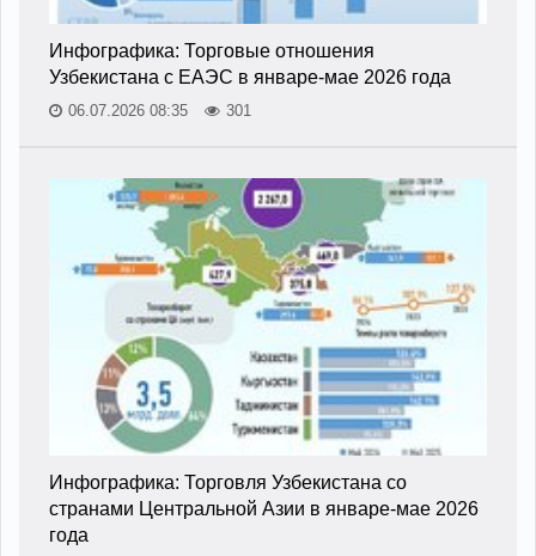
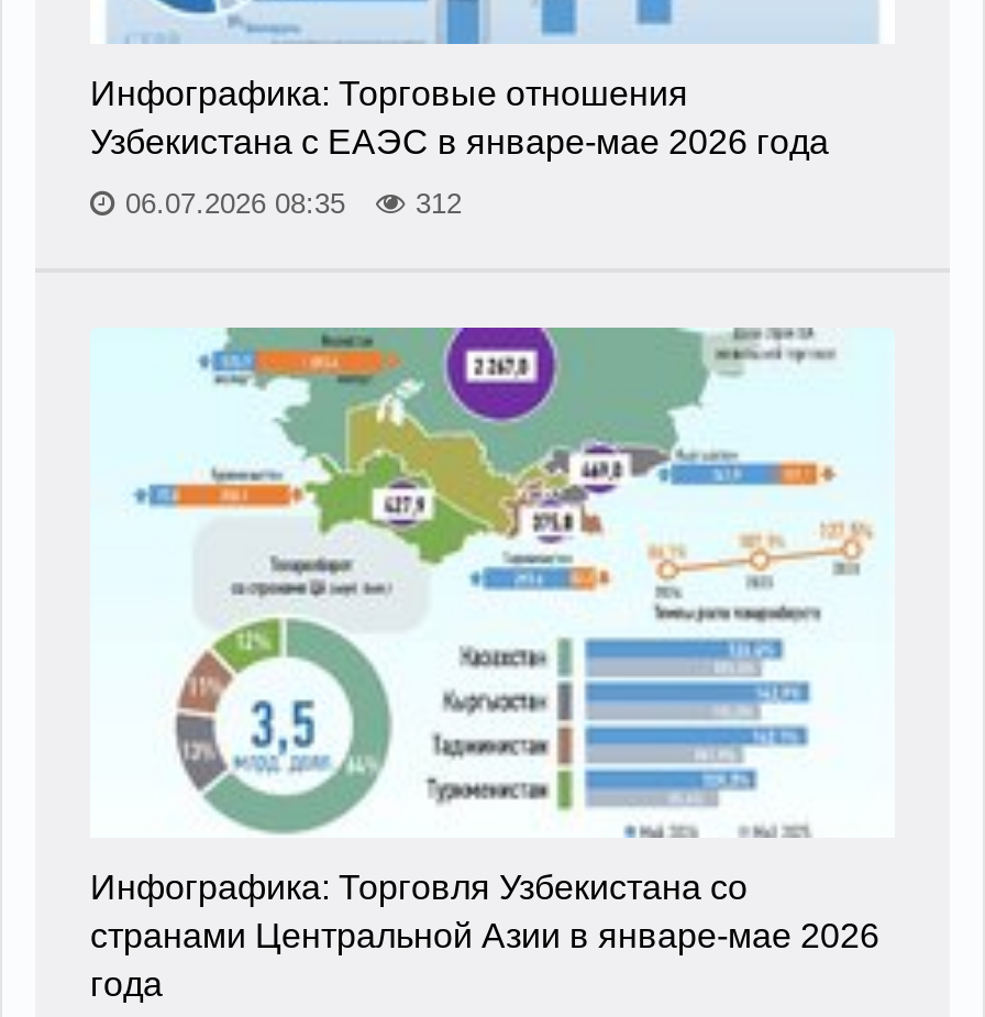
[68,102,251,120] 06.07.2026 08:35 301 -> [125,187,462,220] 06.07.2026 08:35 312

